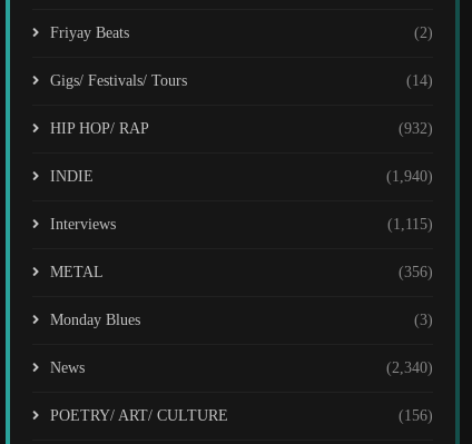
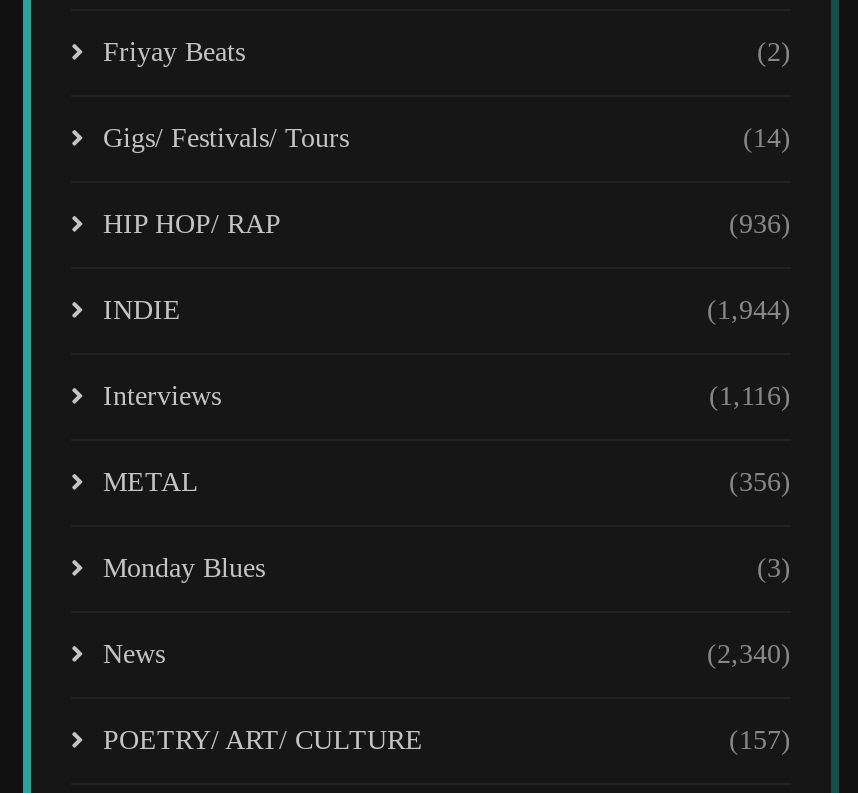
[399,120,433,136] (932) -> [729,208,791,238] (936)
[386,167,433,184] (1,940) -> [707,294,791,324] (1,944)
[387,215,433,232] (1,115) -> [709,380,791,410] (1,116)
[399,407,433,423] (156) -> [729,724,791,754] (157)

